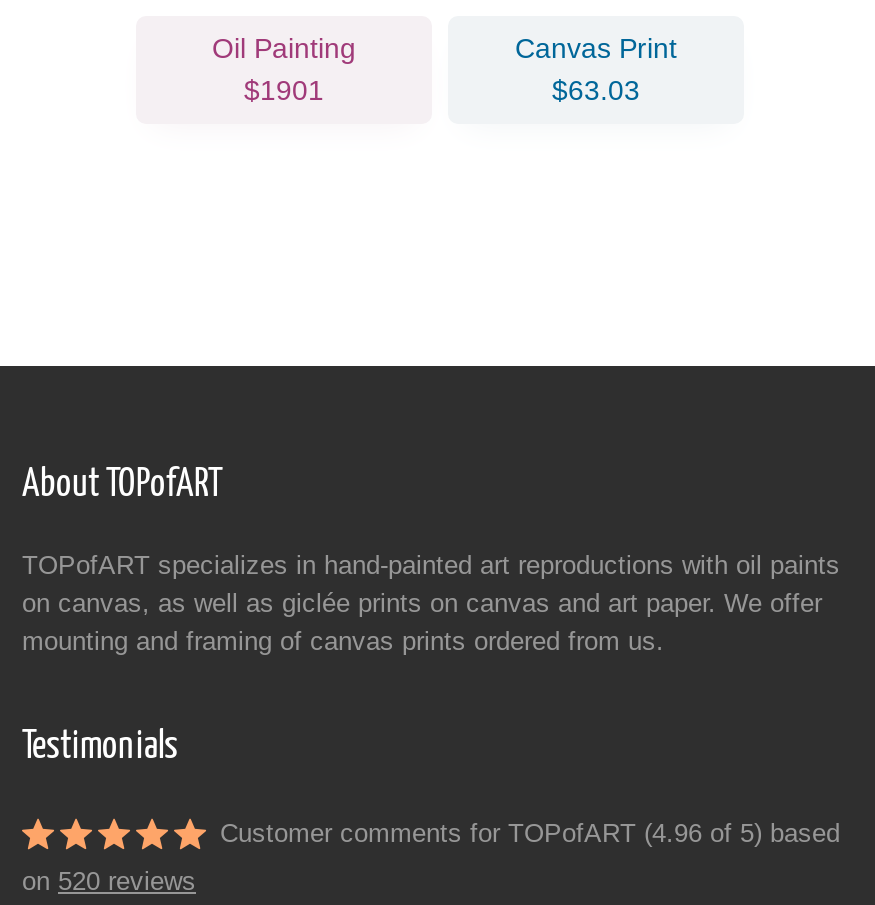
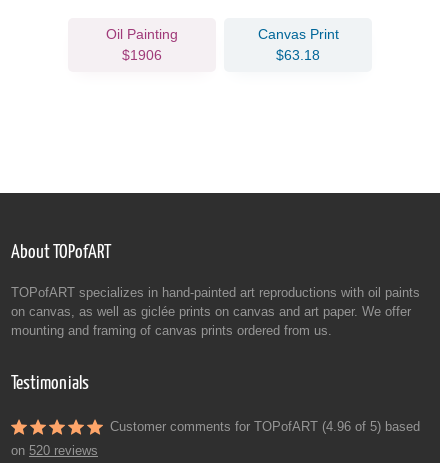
[244,73,324,105] $1901 -> [122,47,162,63] $1906
[552,73,640,105] $63.03 -> [276,47,320,63] $63.18

